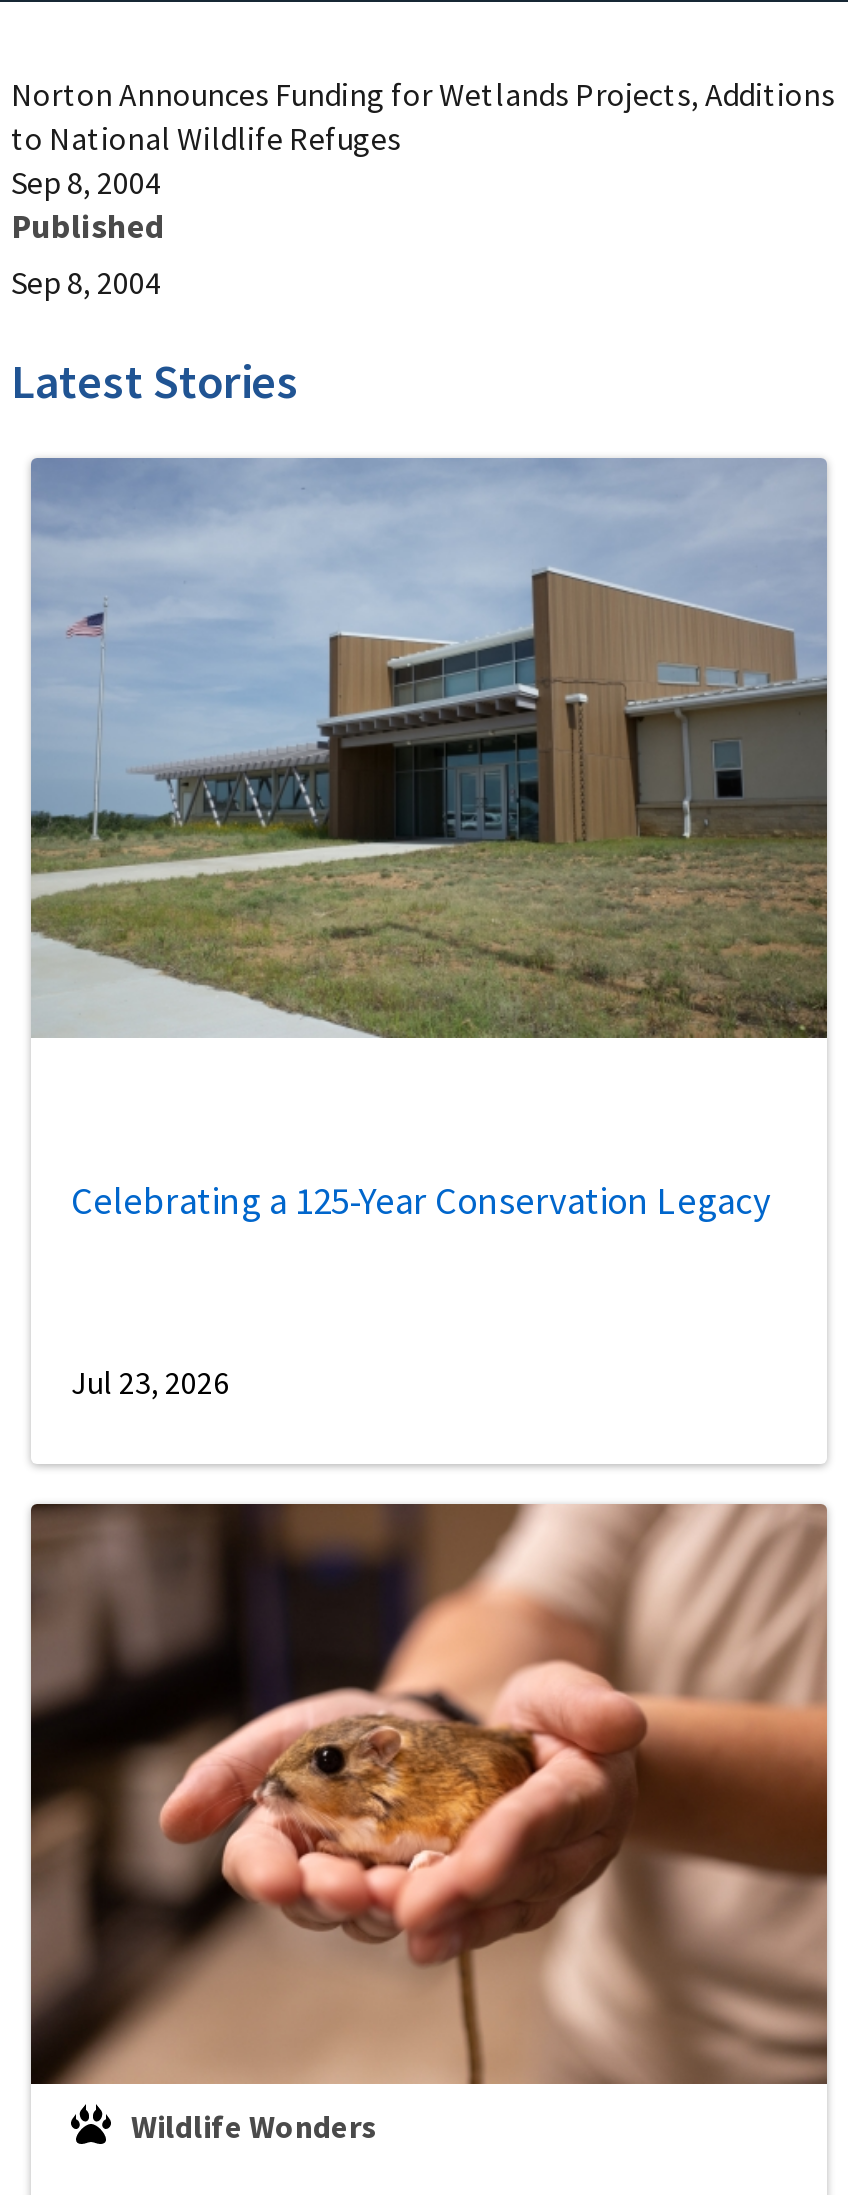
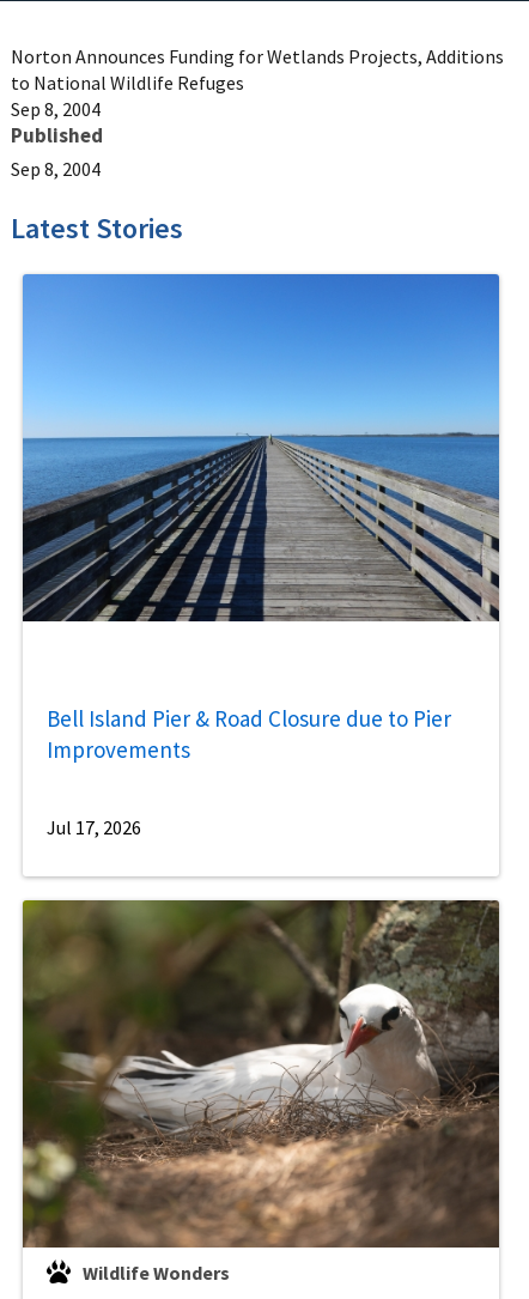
[29,458,829,1040] [image] -> [22,274,500,623] [image]
[71,1177,773,1225] Celebrating a 125-Year Conservation Legacy -> [47,704,451,764] Bell Island Pier & Road Closure due to Pier | Improvements
[71,1362,229,1402] Jul 23, 2026 -> [47,816,141,840] Jul 17, 2026
[31,1502,829,2086] [image] -> [23,899,500,1249] [image]

